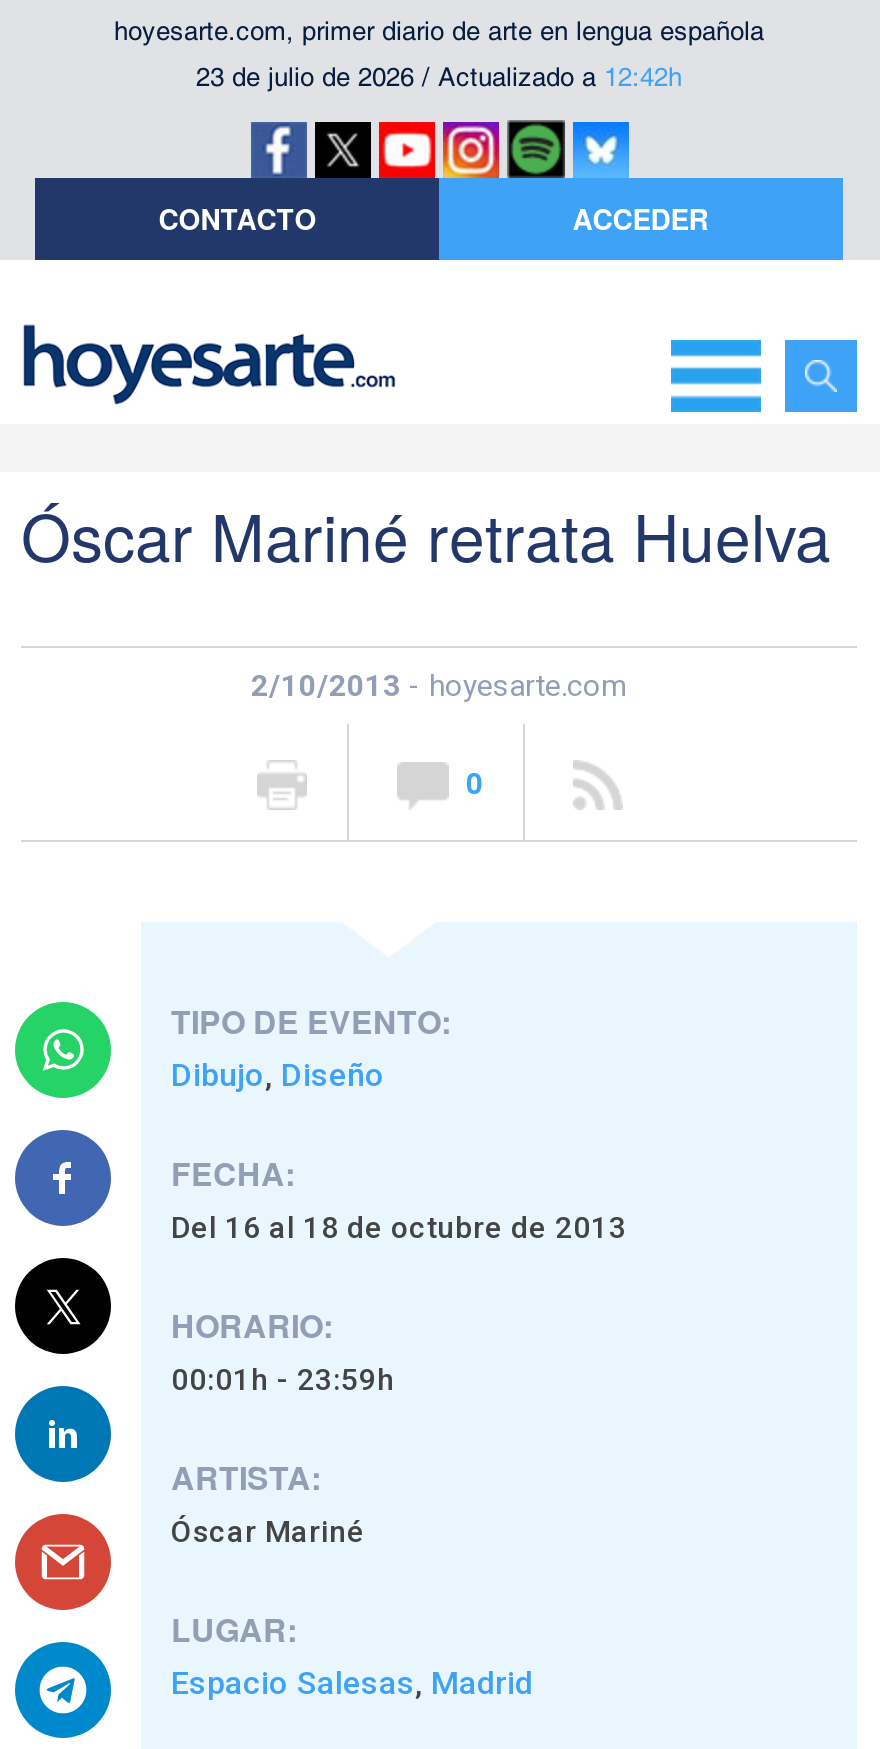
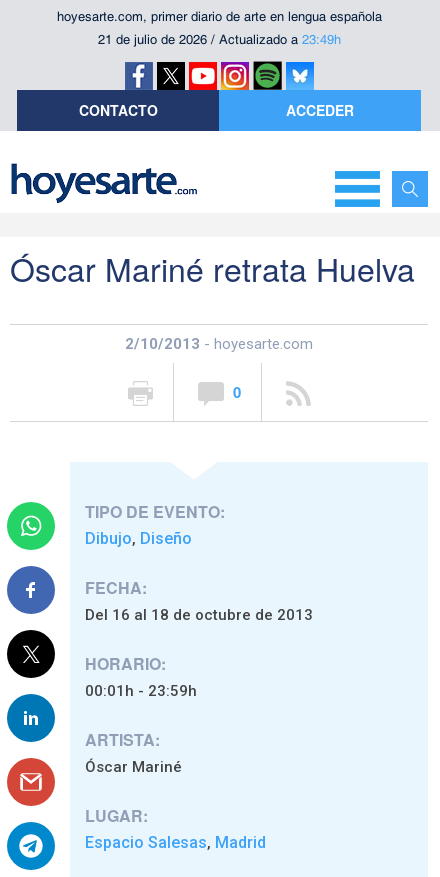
[196,62,682,92] 23 de julio de 2026 / Actualizado a 12:42h -> [97,32,340,47] 21 de julio de 2026 / Actualizado a 23:49h

